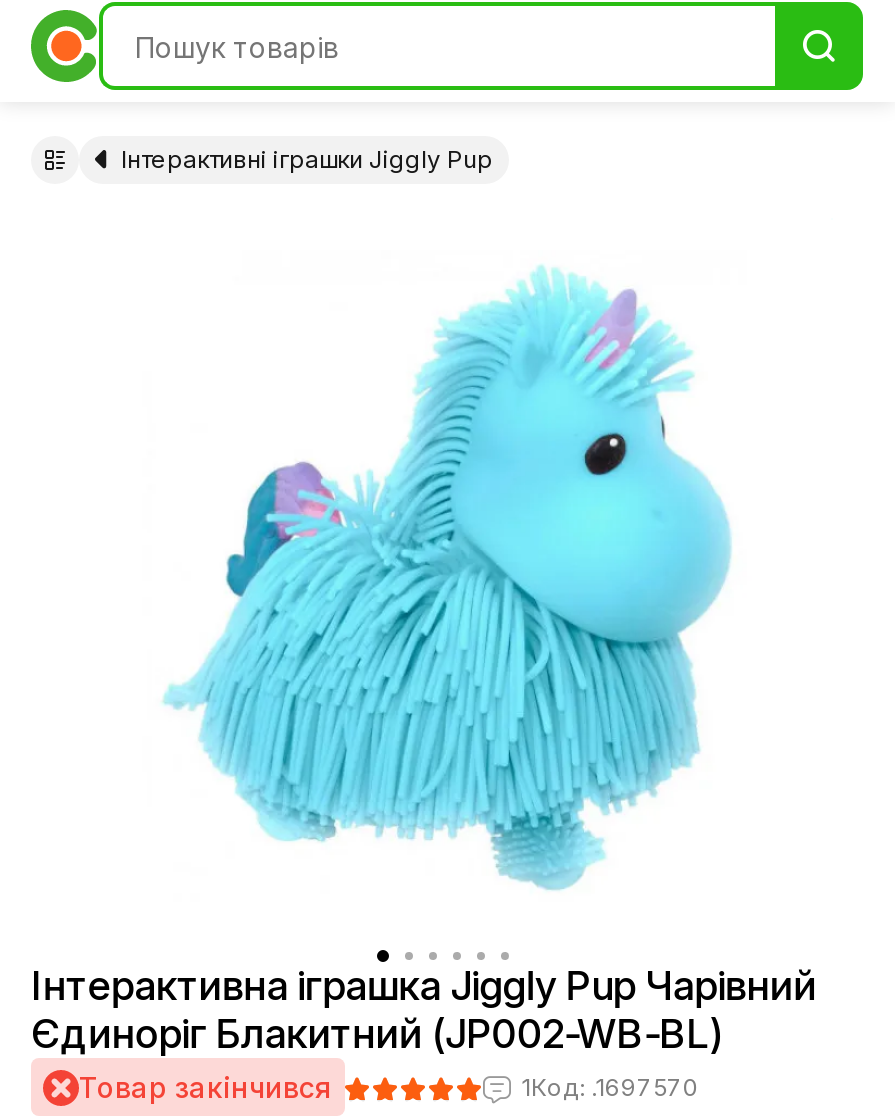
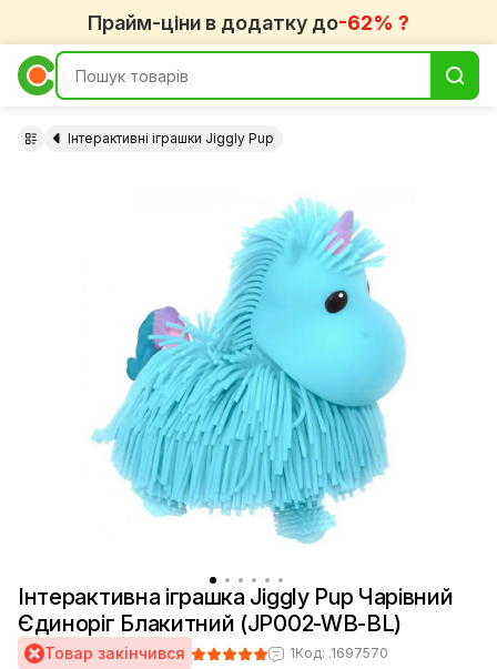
none -> [88,11,409,34] Прайм-ціни в додатку до-62% ?

